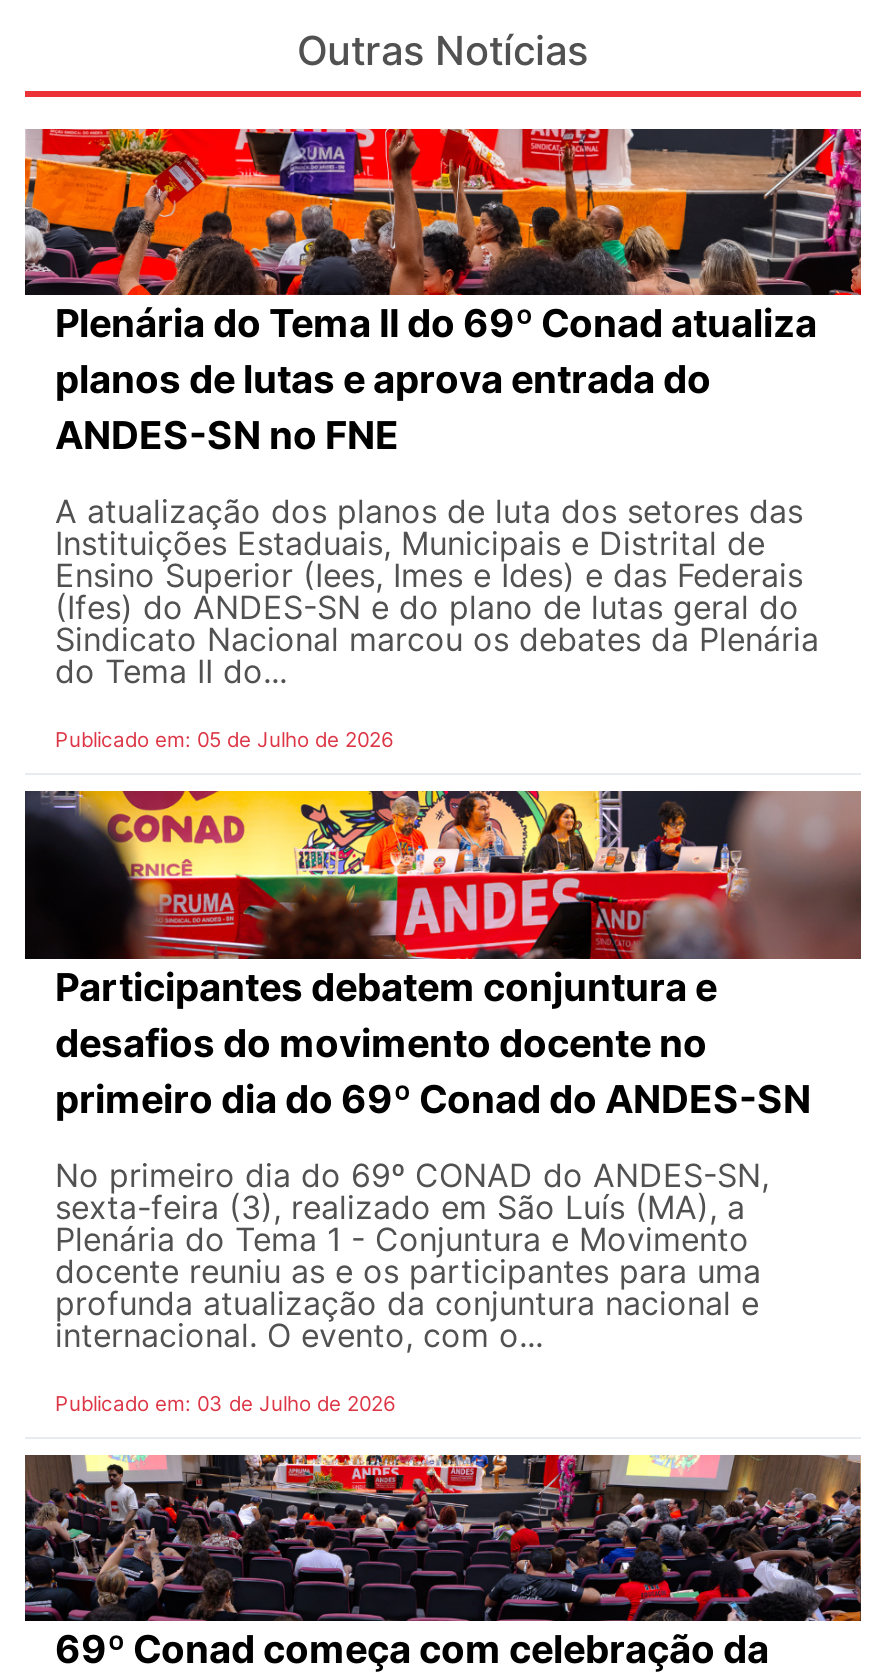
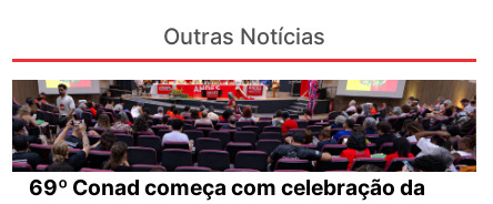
[23,127,863,751] [image] | Plenária do Tema II do 69º Conad atualiza | planos de lutas e aprova entrada do | ANDES-SN no FNE | A atualização dos planos de luta dos setores das | Instituições Estaduais, Municipais e Distrital de | Ensino Superior (Iees, Imes e Ides) e das Federais | (Ifes) do ANDES-SN e do plano de lutas geral do | Sindicato Nacional marcou os debates da Plenária | do Tema II do... | Publicado em: 05 de Julho de 2026 -> none
[23,789,863,1415] [image] | Participantes debatem conjuntura e | desafios do movimento docente no | primeiro dia do 69º Conad do ANDES-SN | No primeiro dia do 69º CONAD do ANDES-SN, | sexta-feira (3), realizado em São Luís (MA), a | Plenária do Tema 1 - Conjuntura e Movimento | docente reuniu as e os participantes para uma | profunda atualização da conjuntura nacional e | internacional. O evento, com o... | Publicado em: 03 de Julho de 2026 -> none

